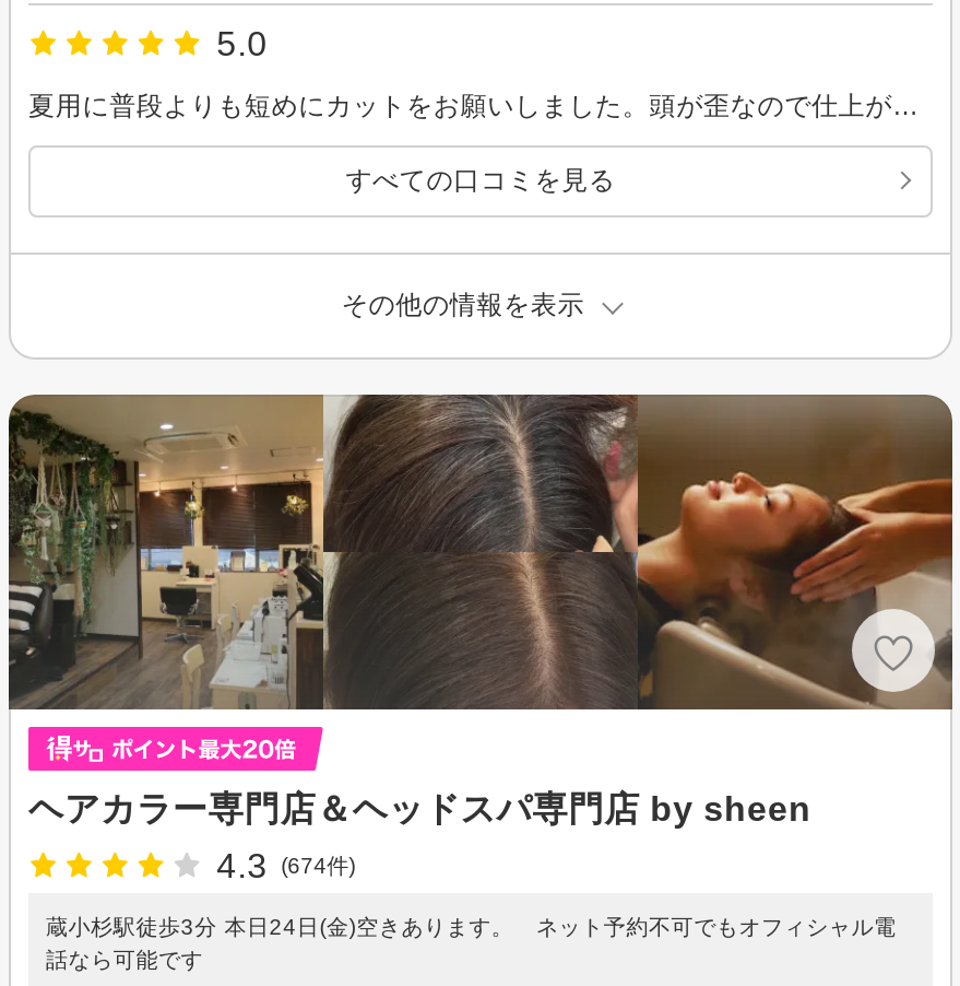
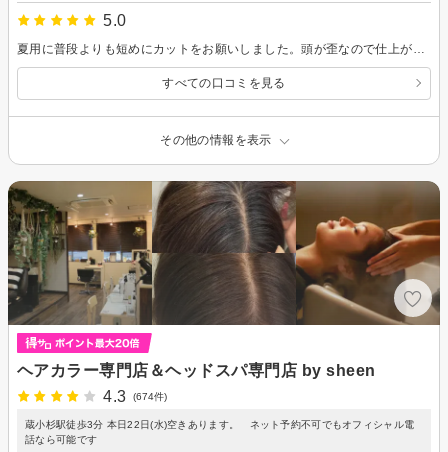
[46,914,896,938] 蔵小杉駅徒歩3分 本日24日(金)空きあります。 ネット予約不可でもオフィシャル電 -> [25,419,414,430] 蔵小杉駅徒歩3分 本日22日(水)空きあります。 ネット予約不可でもオフィシャル電

